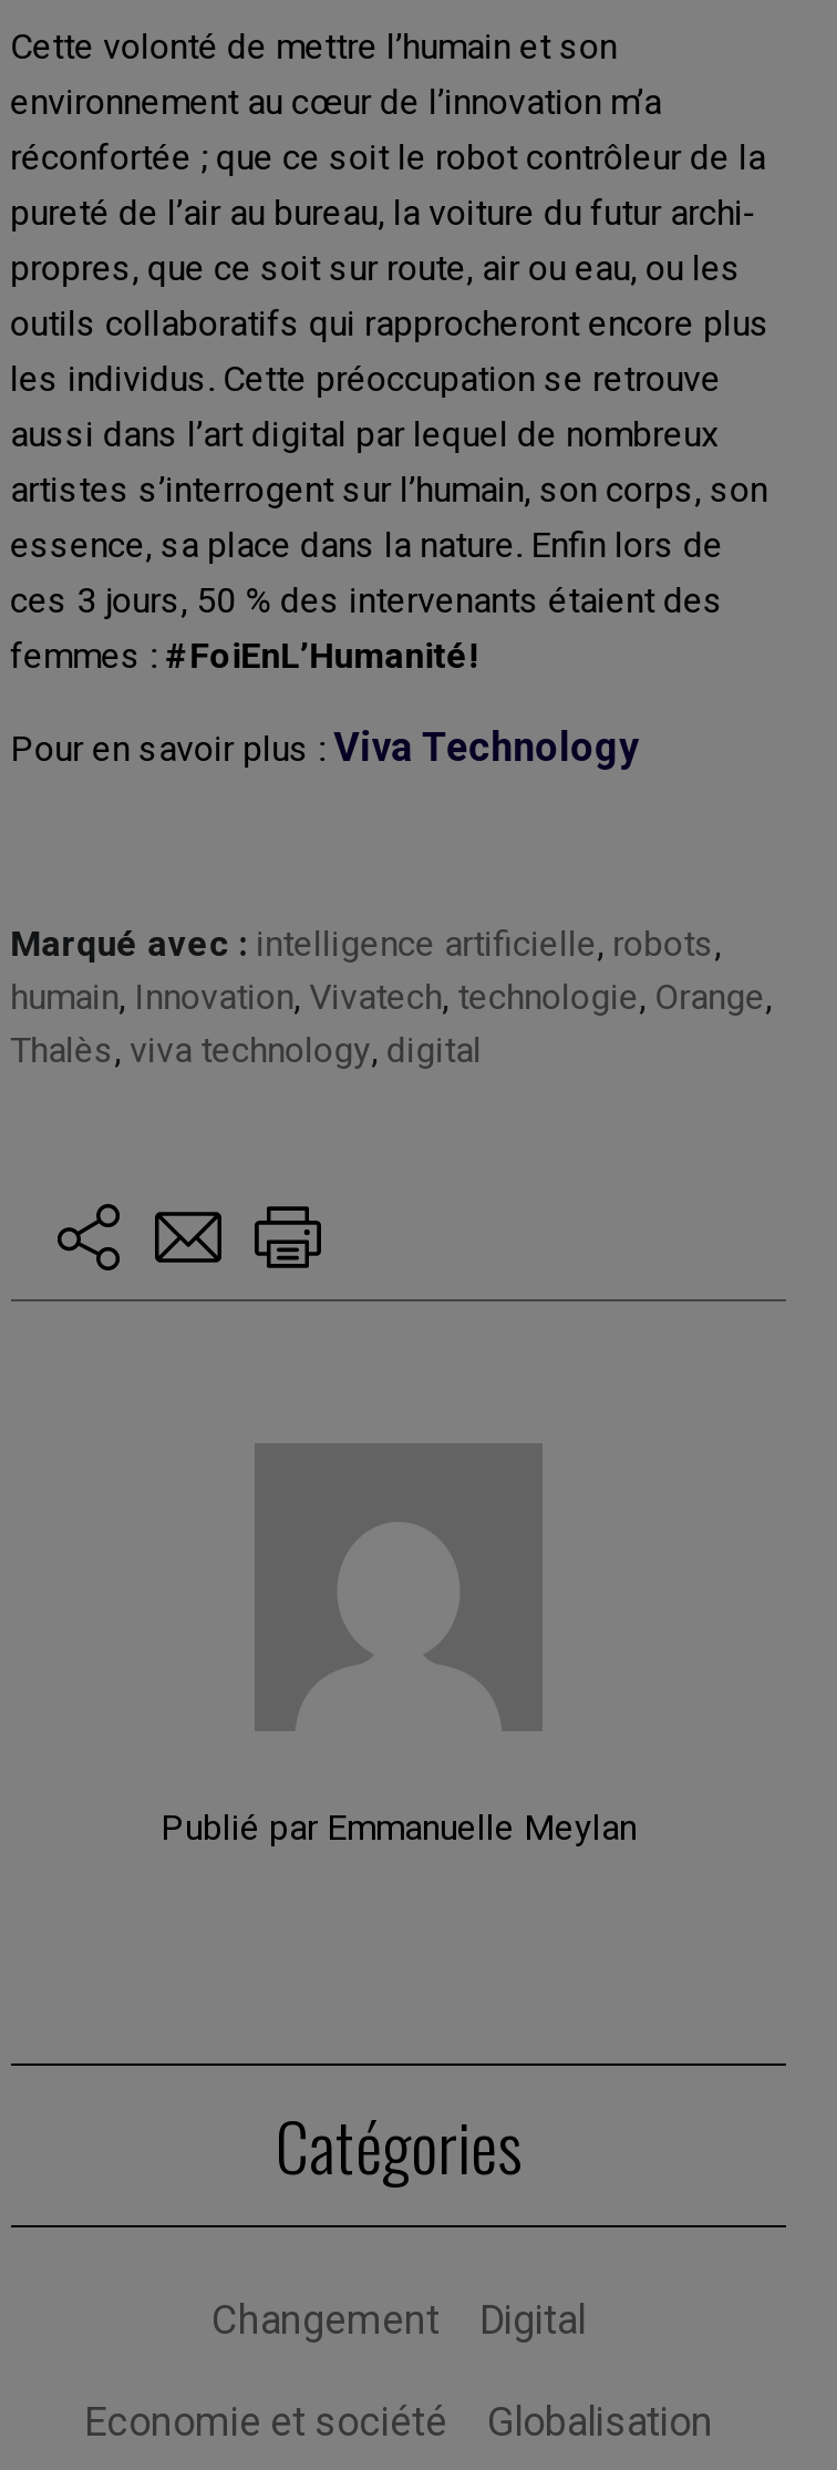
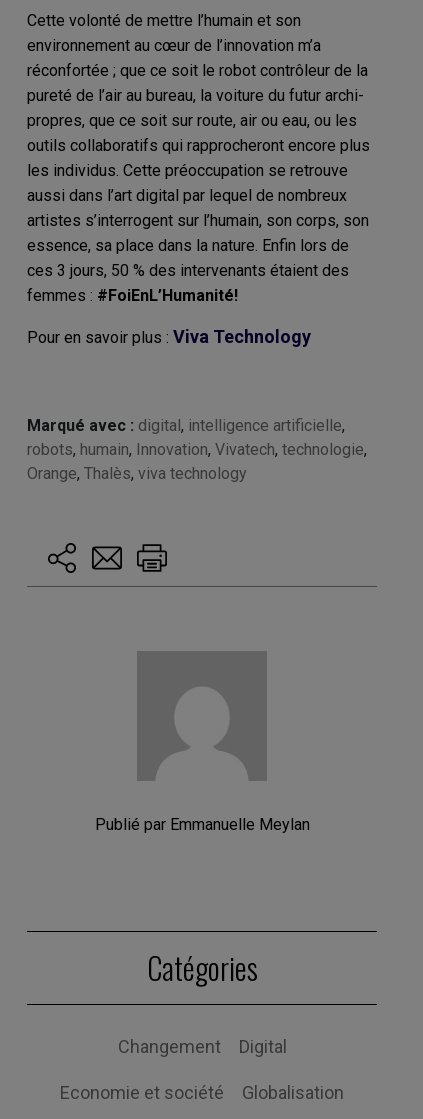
[10,922,772,1071] Marqué avec : intelligence artificielle, robots, | humain, Innovation, Vivatech, technologie, Orange, | Thalès, viva technology, digital -> [27,416,367,483] Marqué avec : digital, intelligence artificielle, | robots, humain, Innovation, Vivatech, technologie, | Orange, Thalès, viva technology

